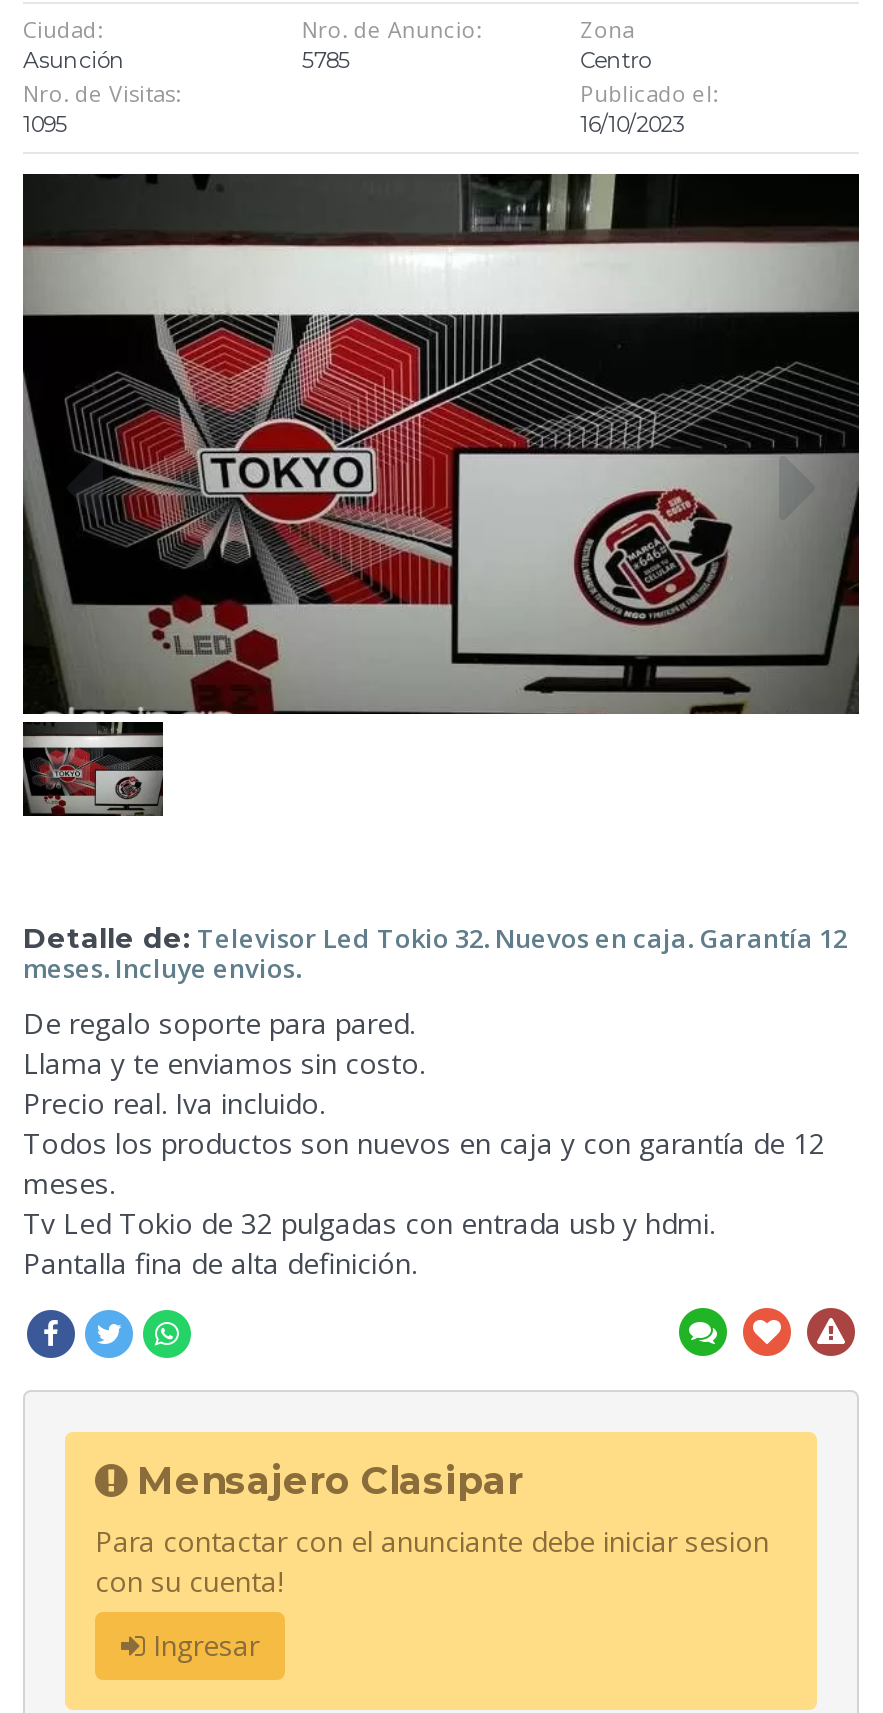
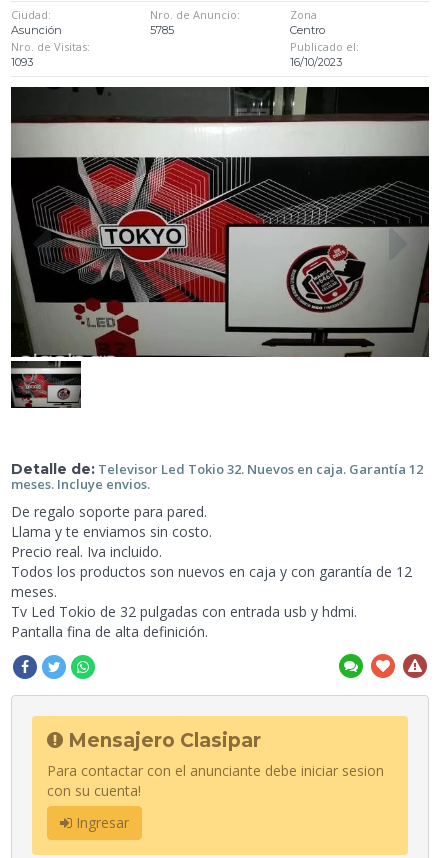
[23,110,67,138] 1095 -> [11,55,33,69] 1093

